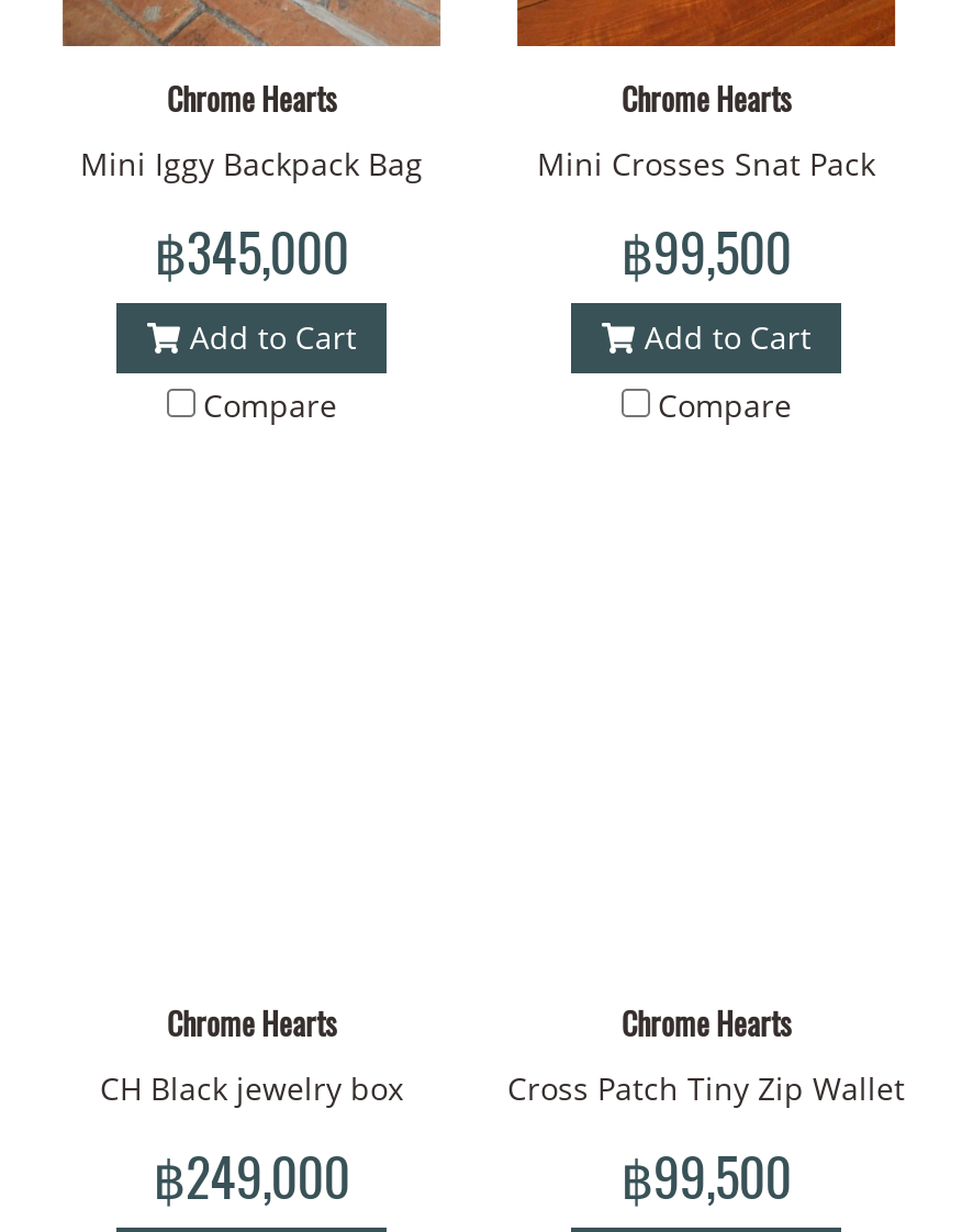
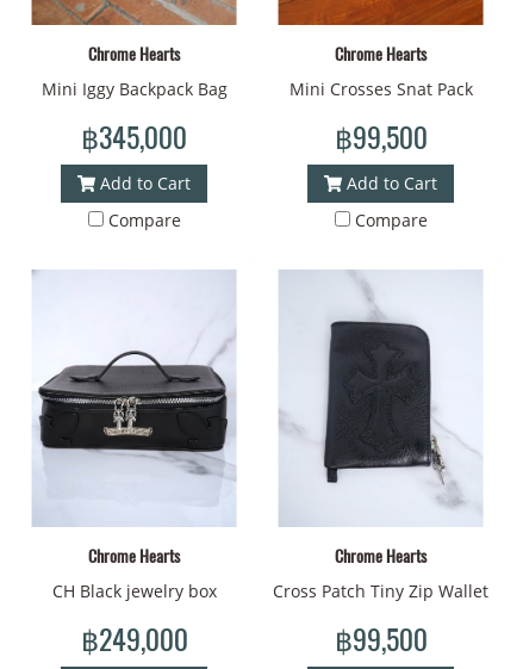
none -> [31,270,237,527] [image]
none -> [278,270,482,527] [image]

